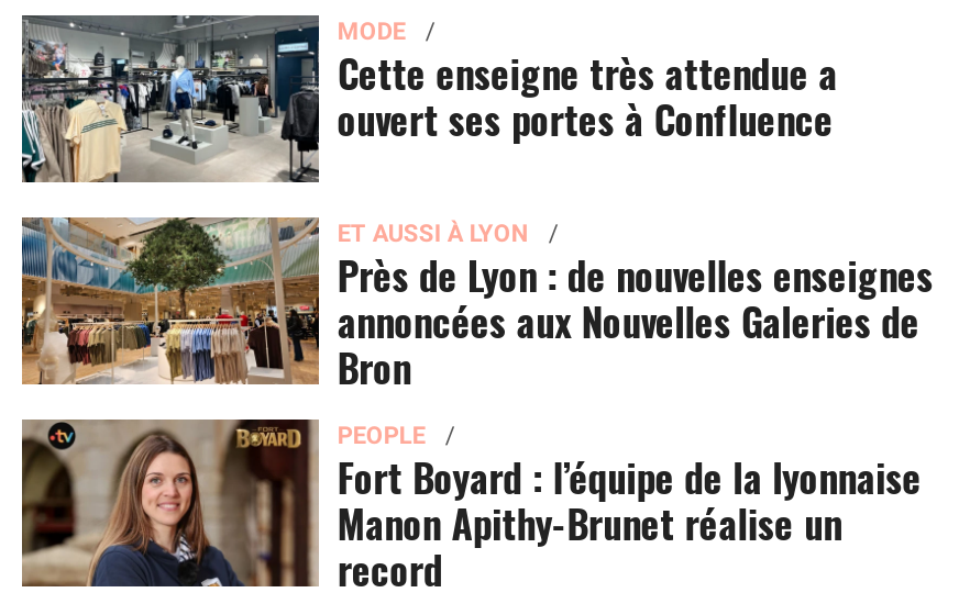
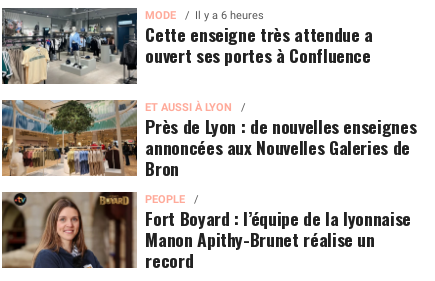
none -> [195,9,264,22] Il y a 6 heures

